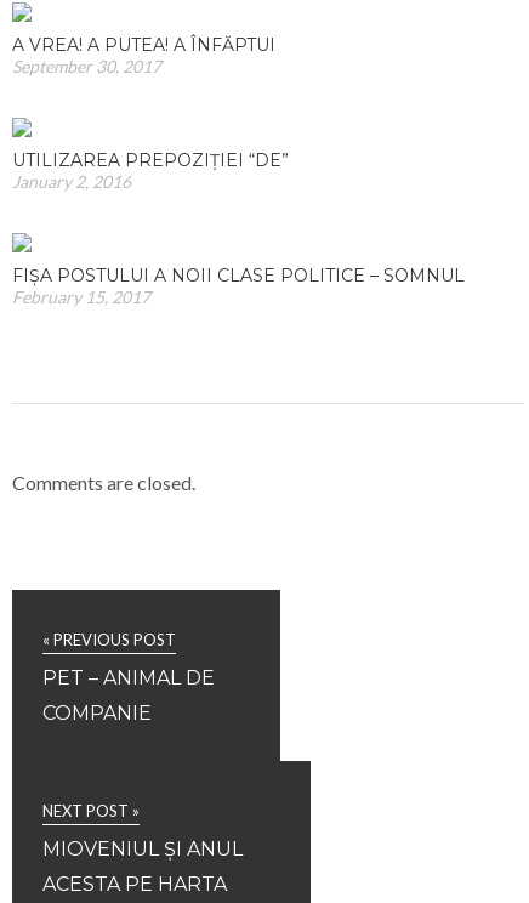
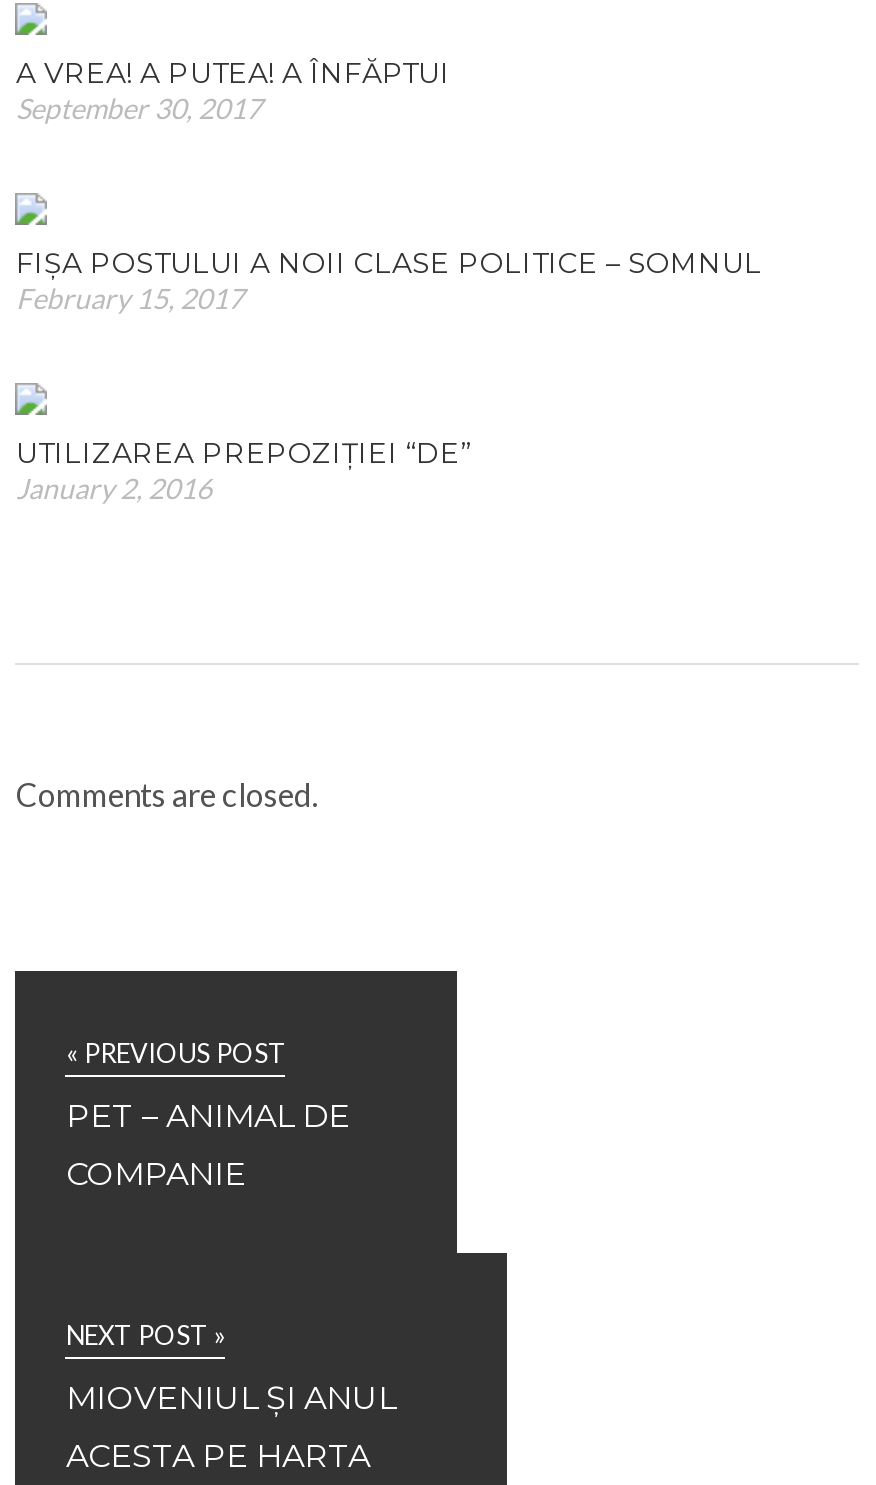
moved [13,149,289,192] -> [16,435,472,505]: UTILIZAREA PREPOZIȚIEI “DE” | January 2, 2016
moved [13,264,465,307] -> [16,245,762,315]: FIȘA POSTULUI A NOII CLASE POLITICE – SOMNUL | February 15, 2017

